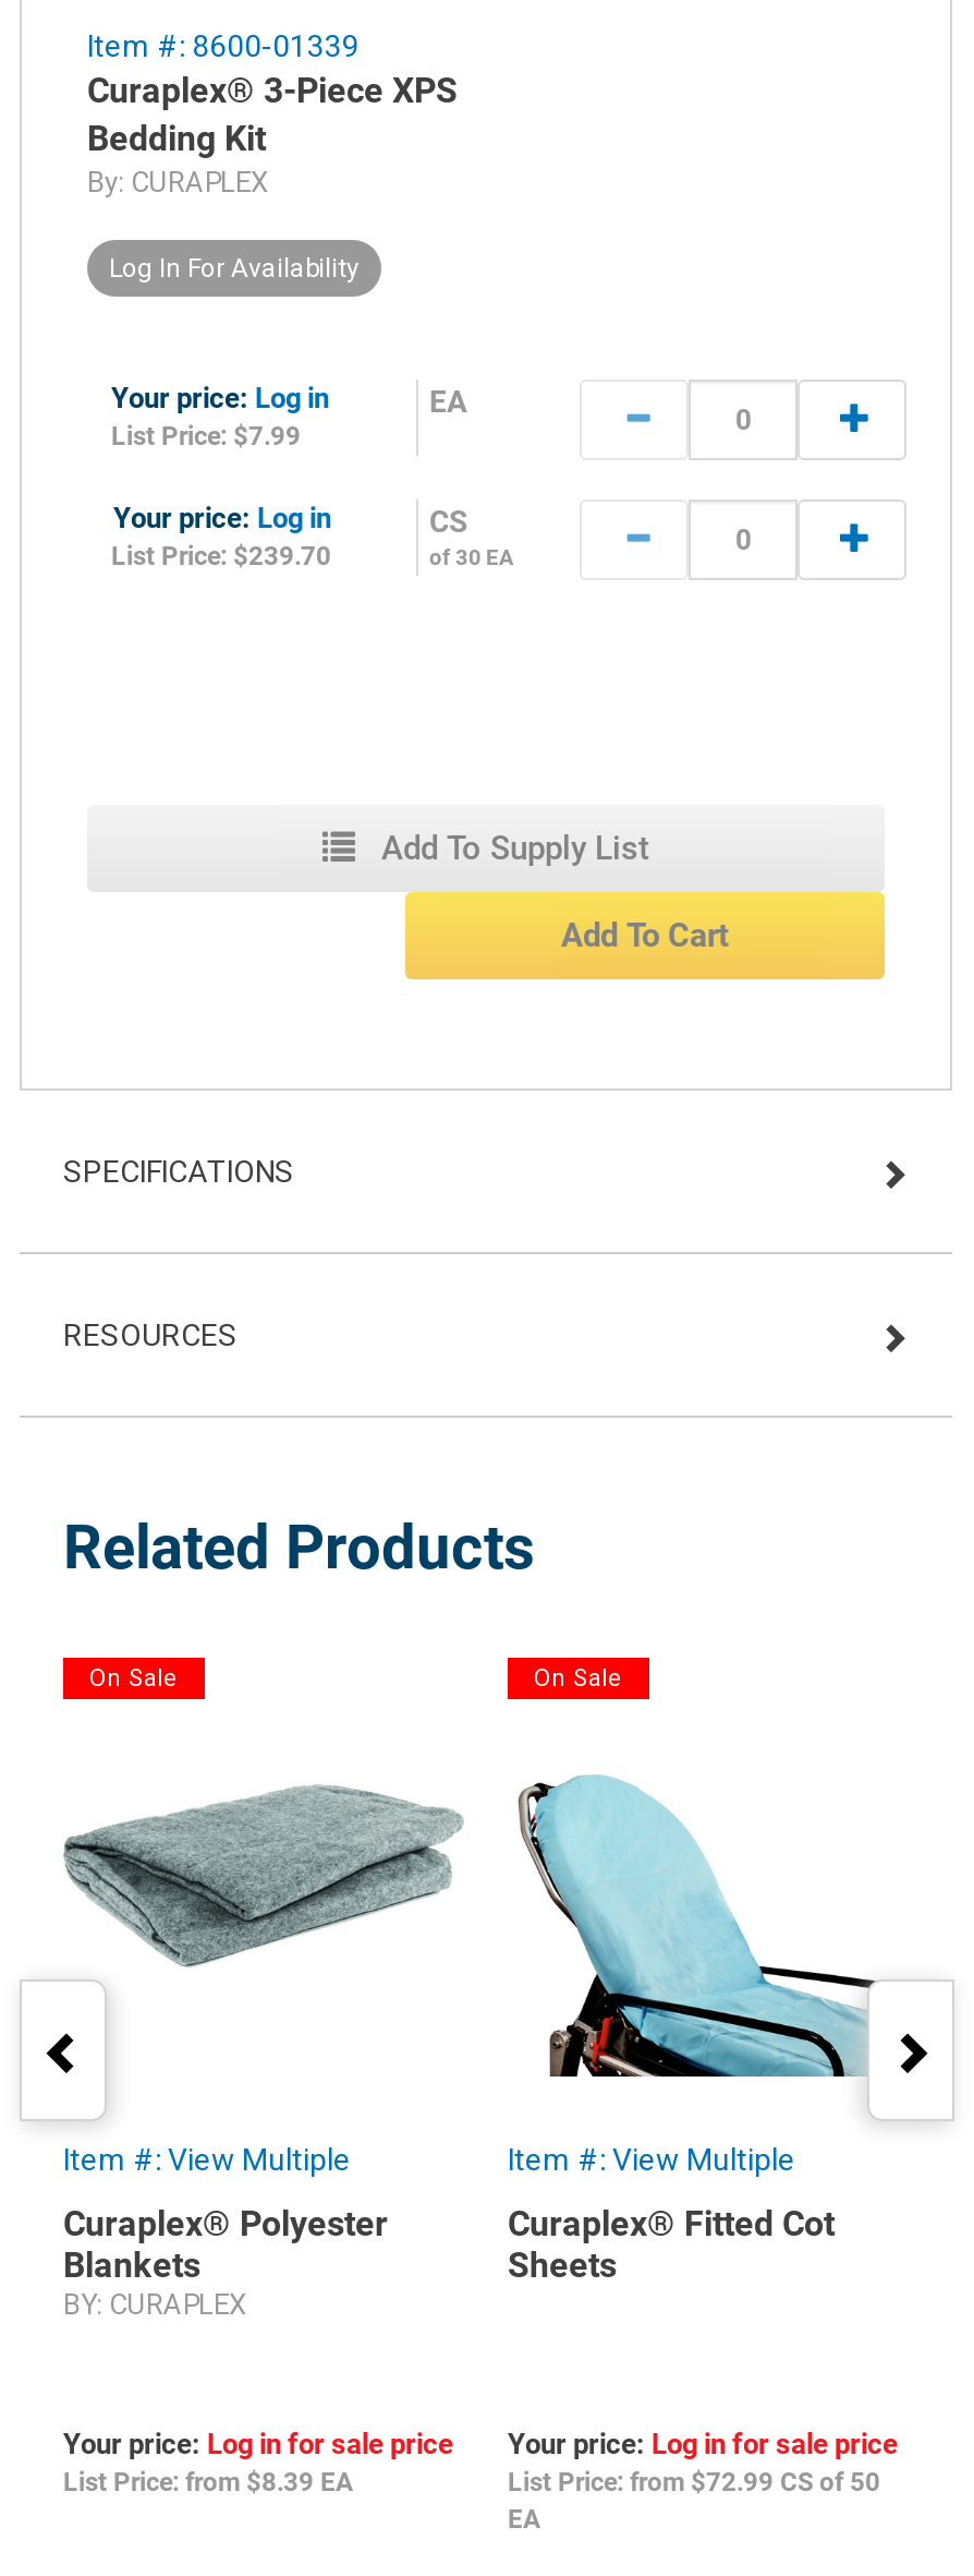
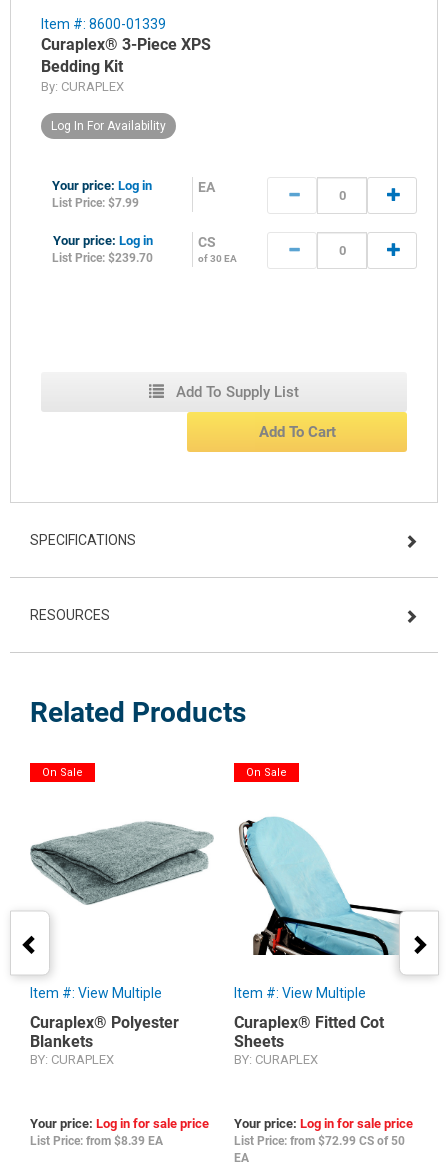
none -> [234,1052,318,1067] BY: CURAPLEX

